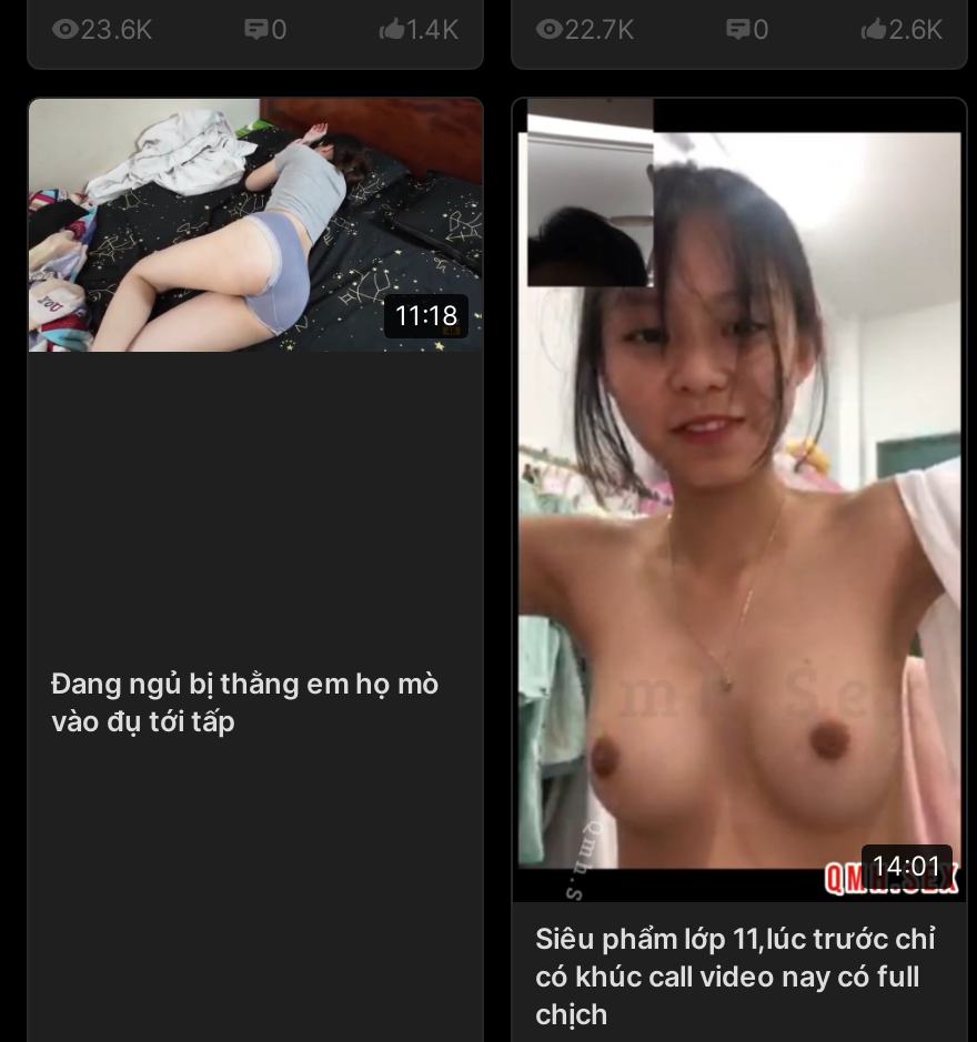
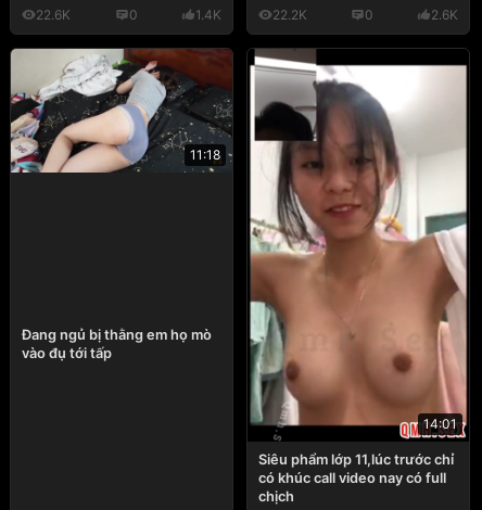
[80,11,153,44] 23.6K -> [36,6,71,22] 22.6K
[564,11,635,44] 22.7K -> [272,6,307,22] 22.2K

